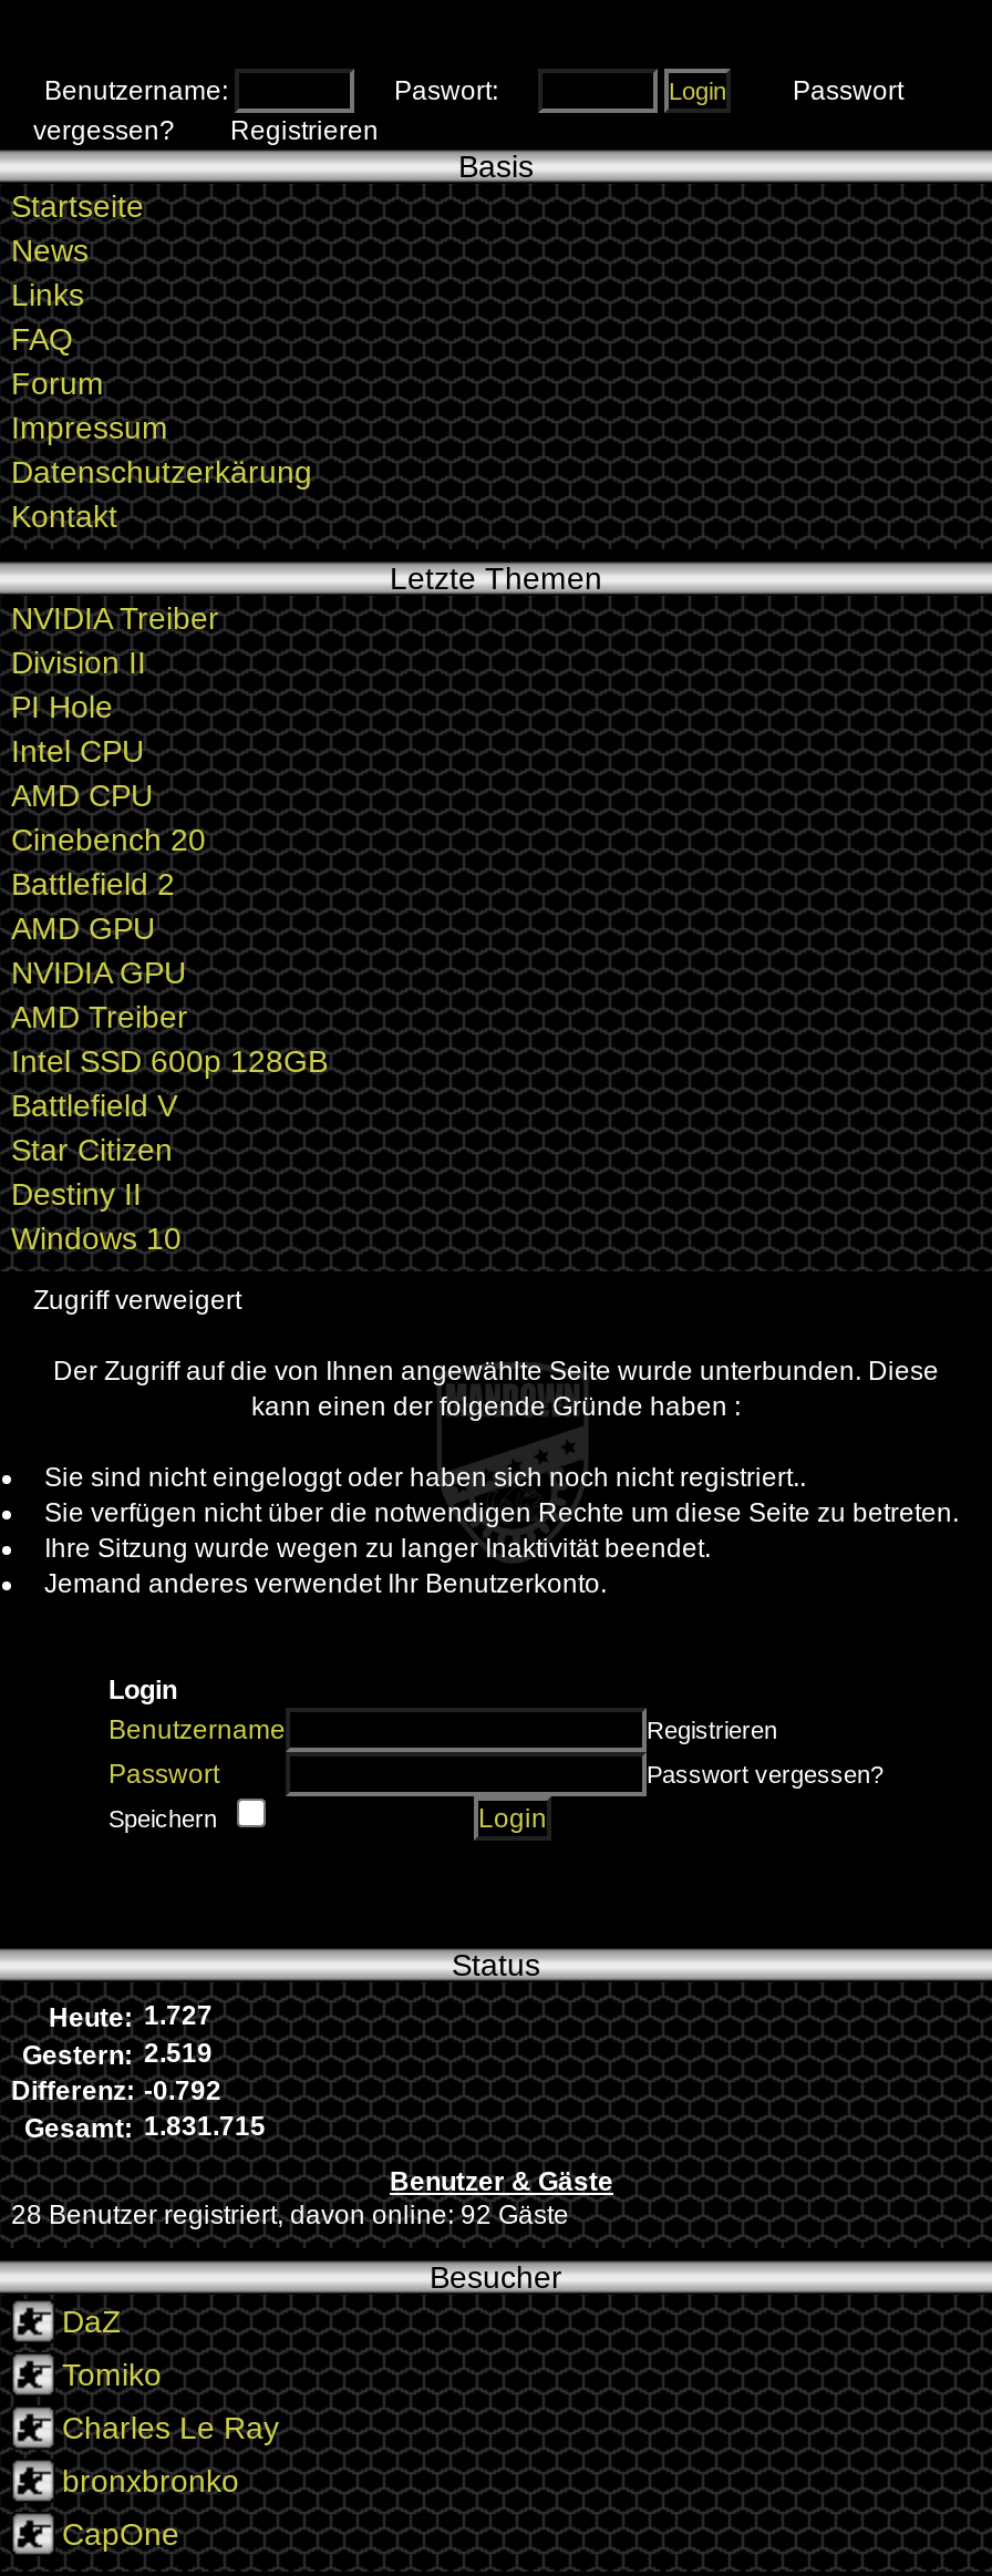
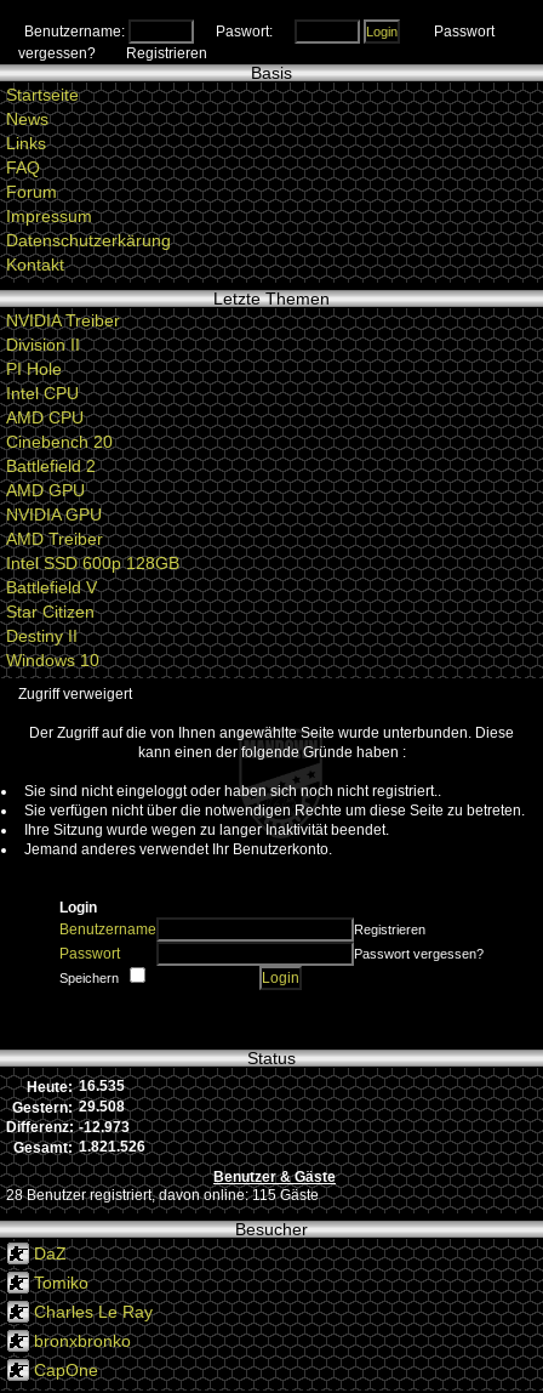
[49,2000,213,2033] Heute: 1.727 -> [27,1078,125,1095] Heute: 16.535
[22,2037,213,2070] Gestern: 2.519 -> [12,1098,125,1116] Gestern: 29.508
[11,2075,221,2108] Differenz: -0.792 -> [6,1118,130,1136] Differenz: -12.973
[24,2112,266,2145] Gesamt: 1.831.715 -> [13,1139,145,1157] Gesamt: 1.821.526
[11,2200,569,2231] 28 Benutzer registriert, davon online: 92 Gäste -> [6,1187,319,1204] 28 Benutzer registriert, davon online: 115 Gäste

